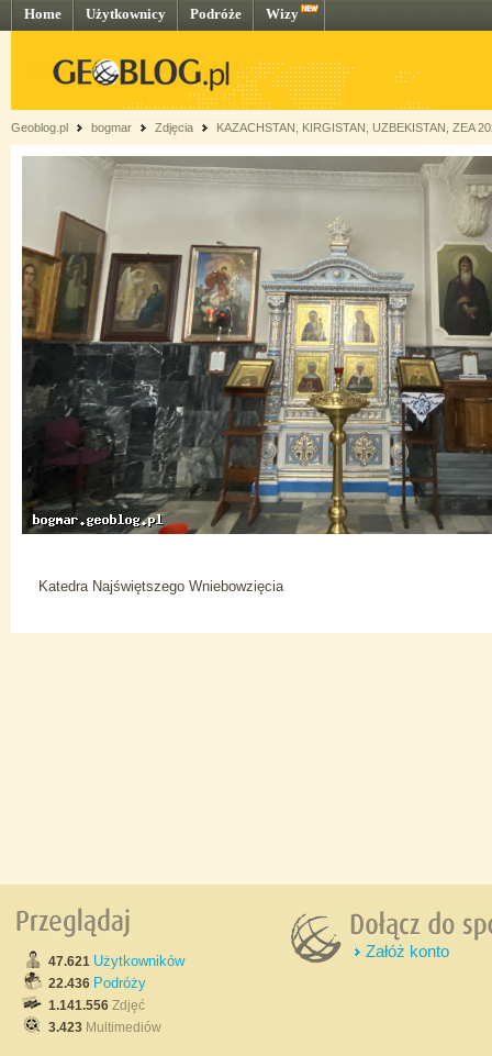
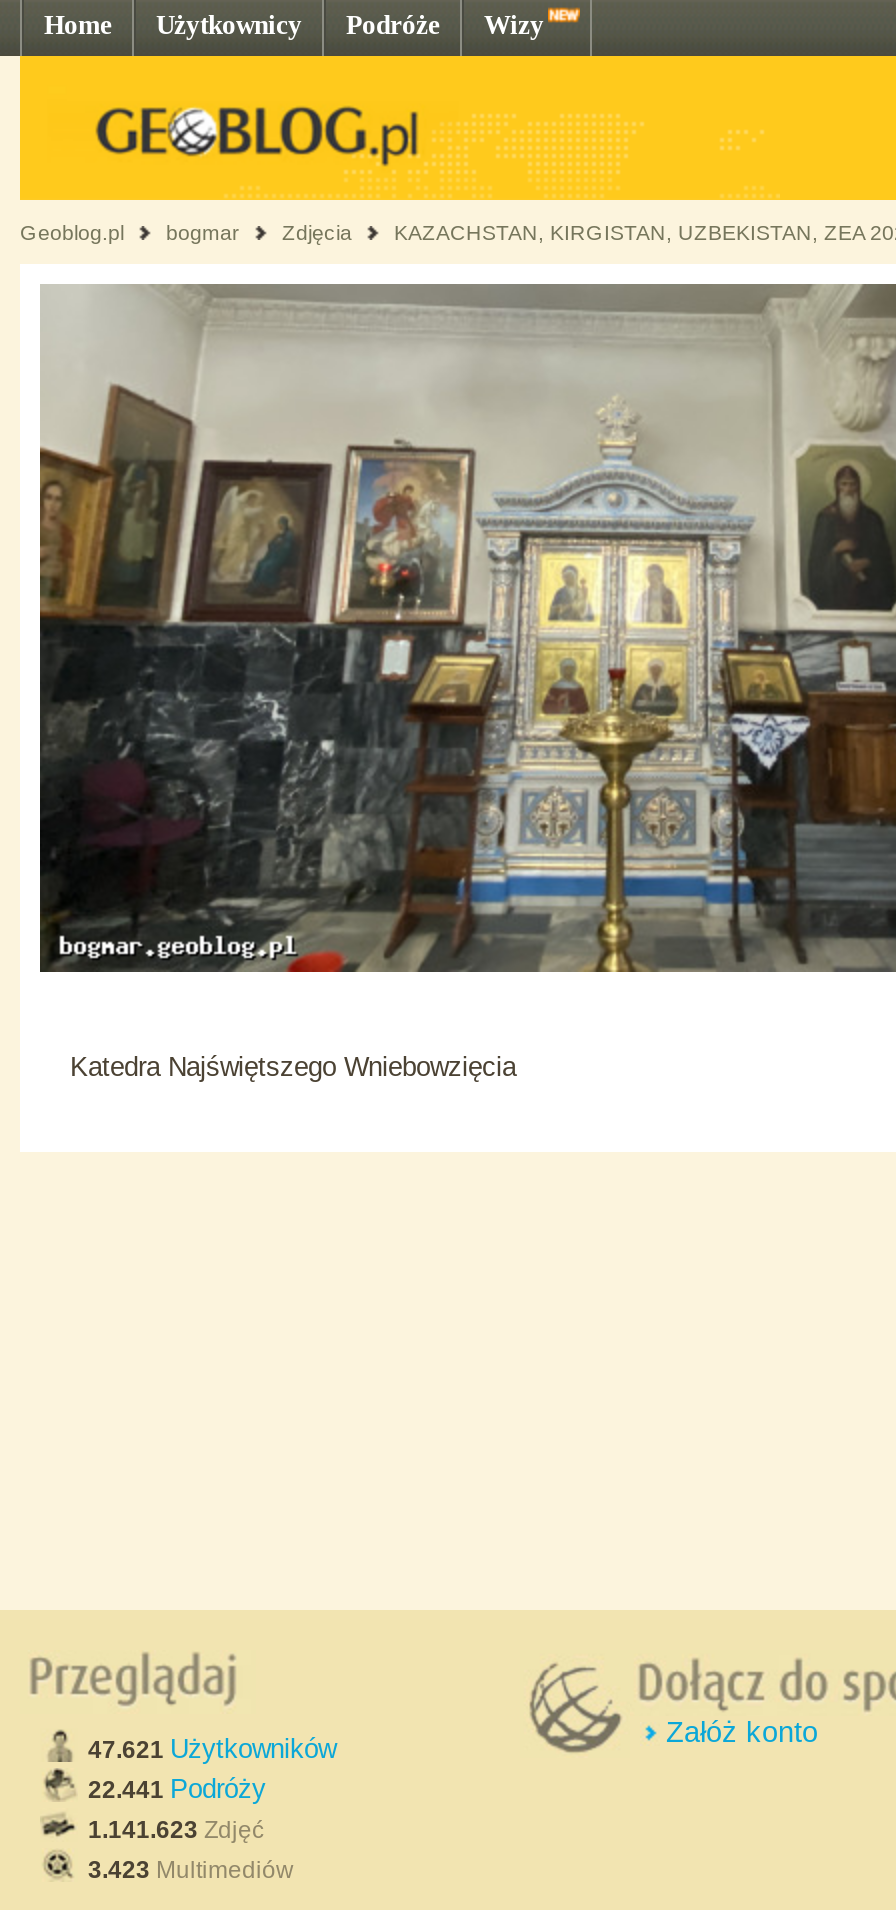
[48,975,146,991] 22.436 Podróży -> [88,1774,266,1804] 22.441 Podróży
[48,998,145,1013] 1.141.556 Zdjęć -> [88,1816,264,1844] 1.141.623 Zdjęć

